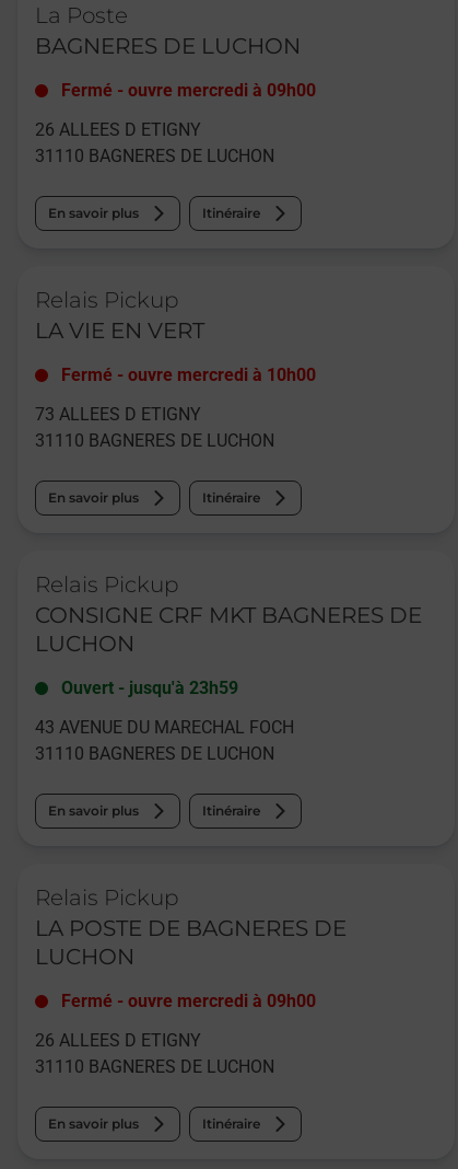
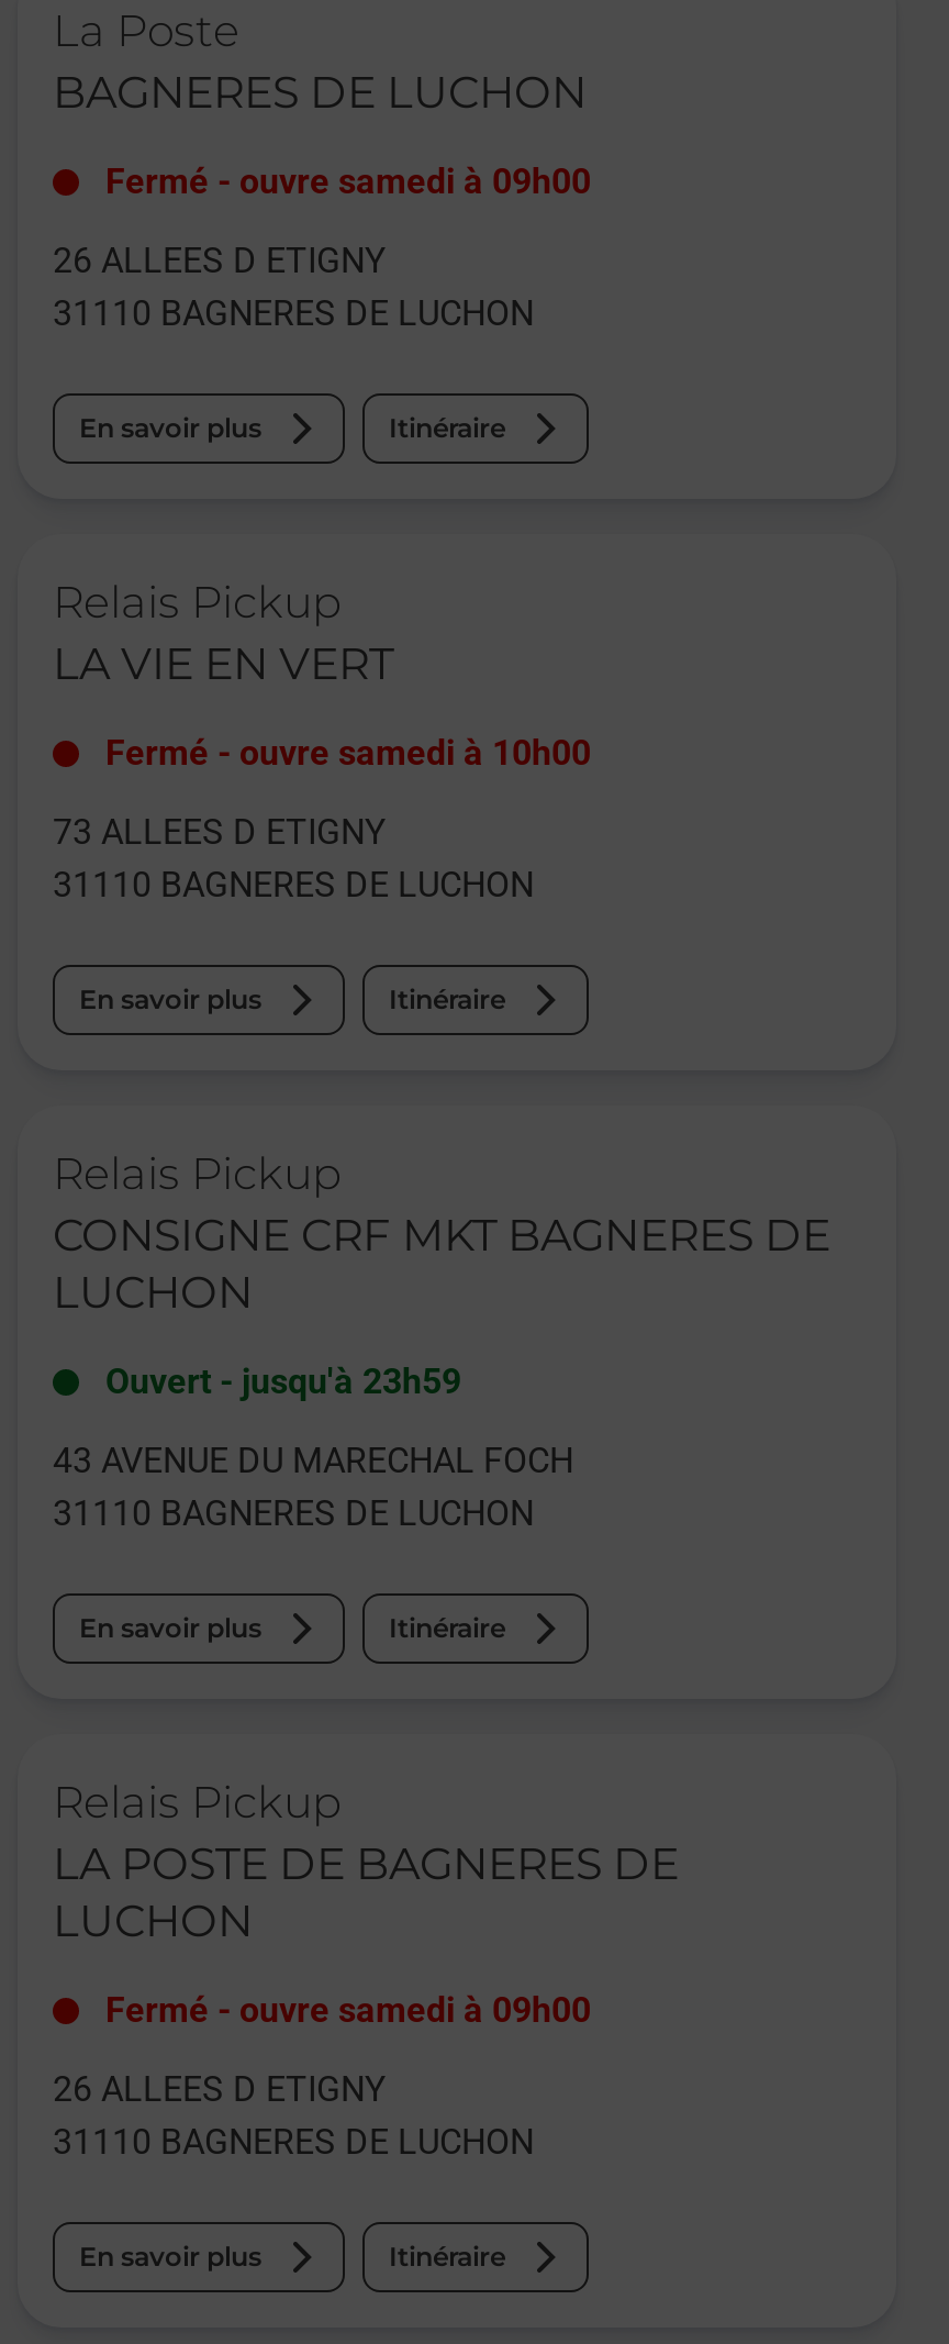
[61,80,316,101] Fermé - ouvre mercredi à 09h00 -> [105,160,591,202] Fermé - ouvre samedi à 09h00
[61,364,316,385] Fermé - ouvre mercredi à 10h00 -> [105,732,591,774] Fermé - ouvre samedi à 10h00
[61,991,316,1011] Fermé - ouvre mercredi à 09h00 -> [105,1989,591,2031] Fermé - ouvre samedi à 09h00

